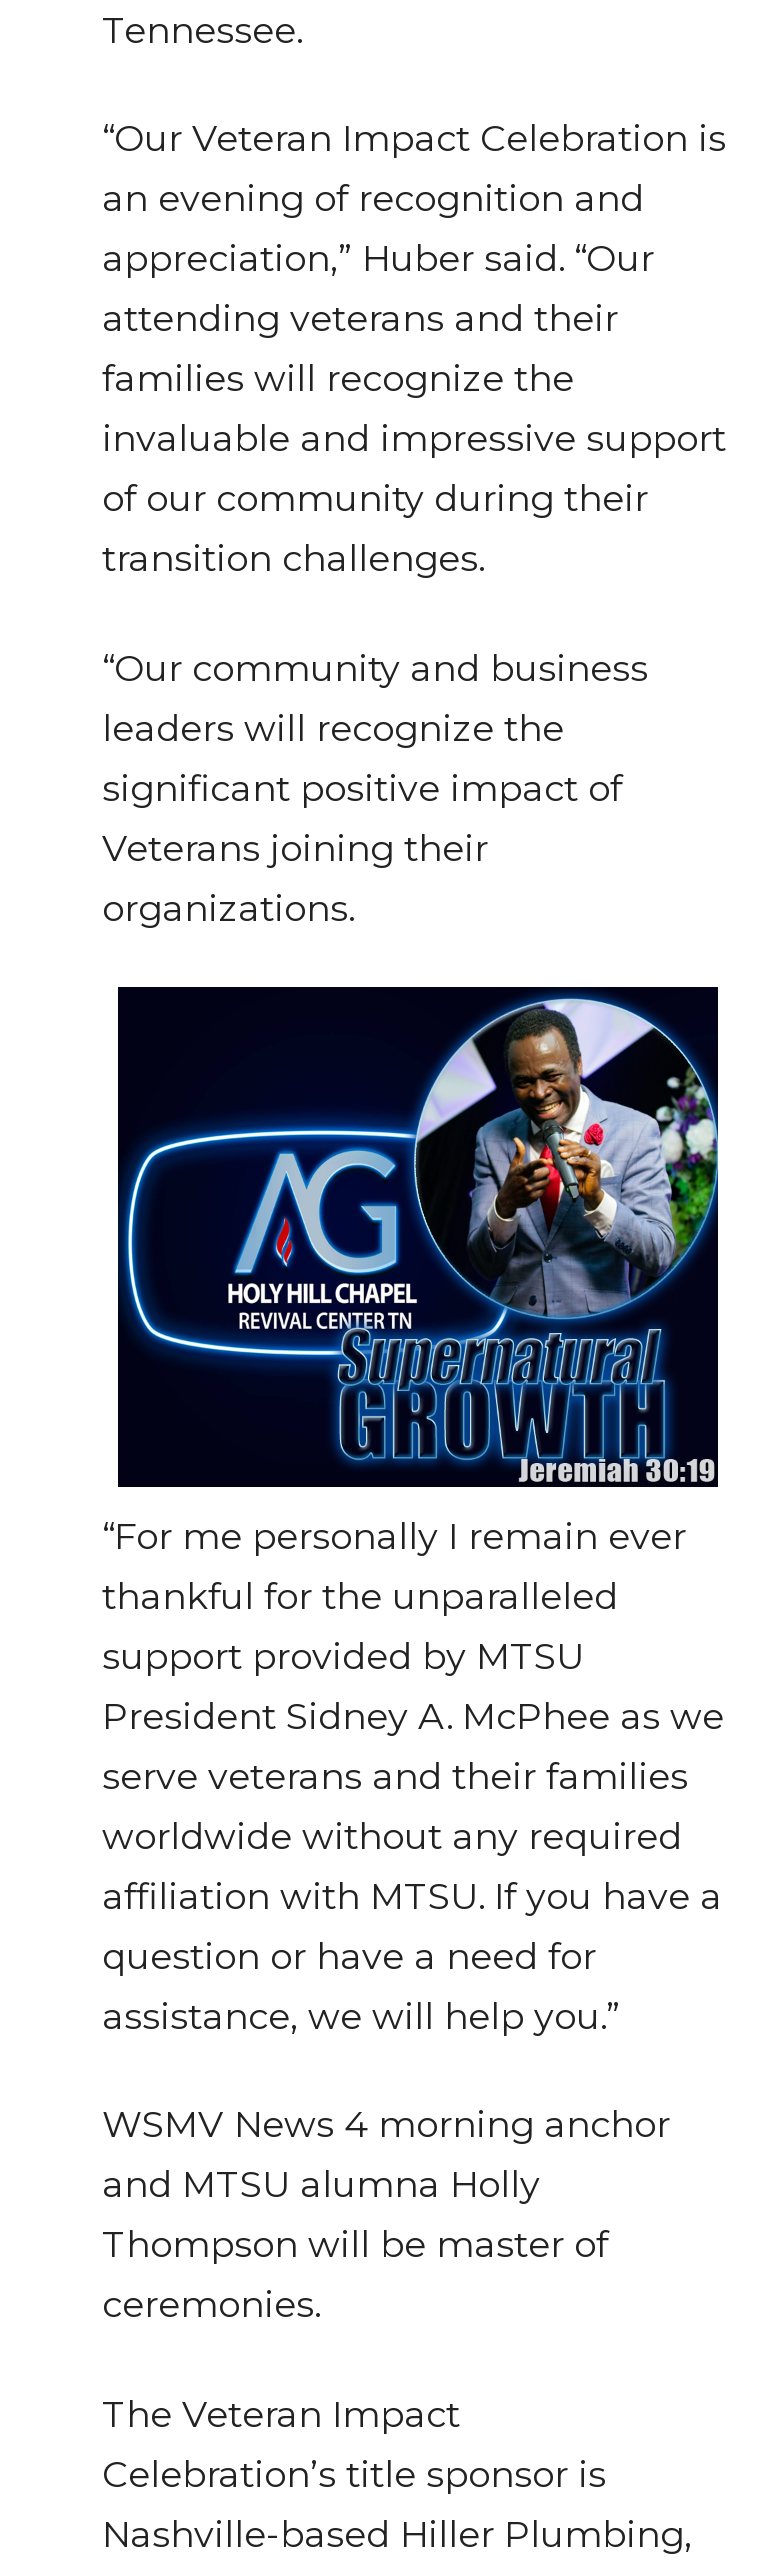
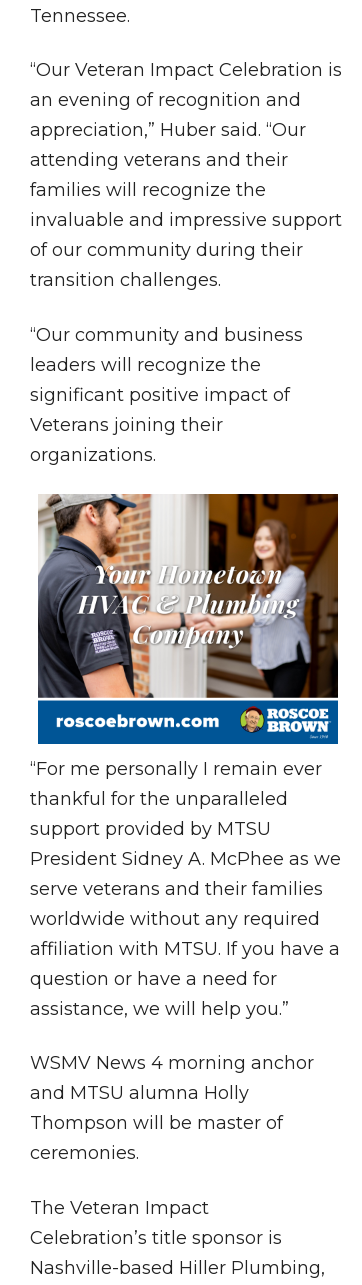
[116,985,720,1489] [image] -> [37,493,339,745] [image]

